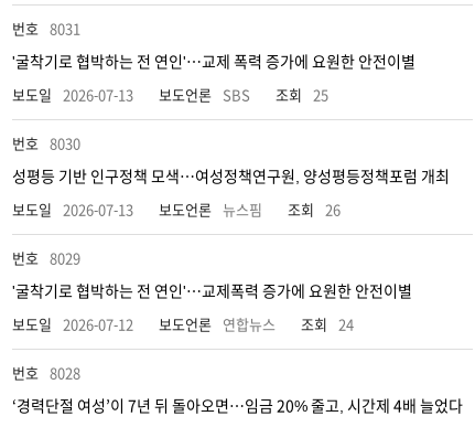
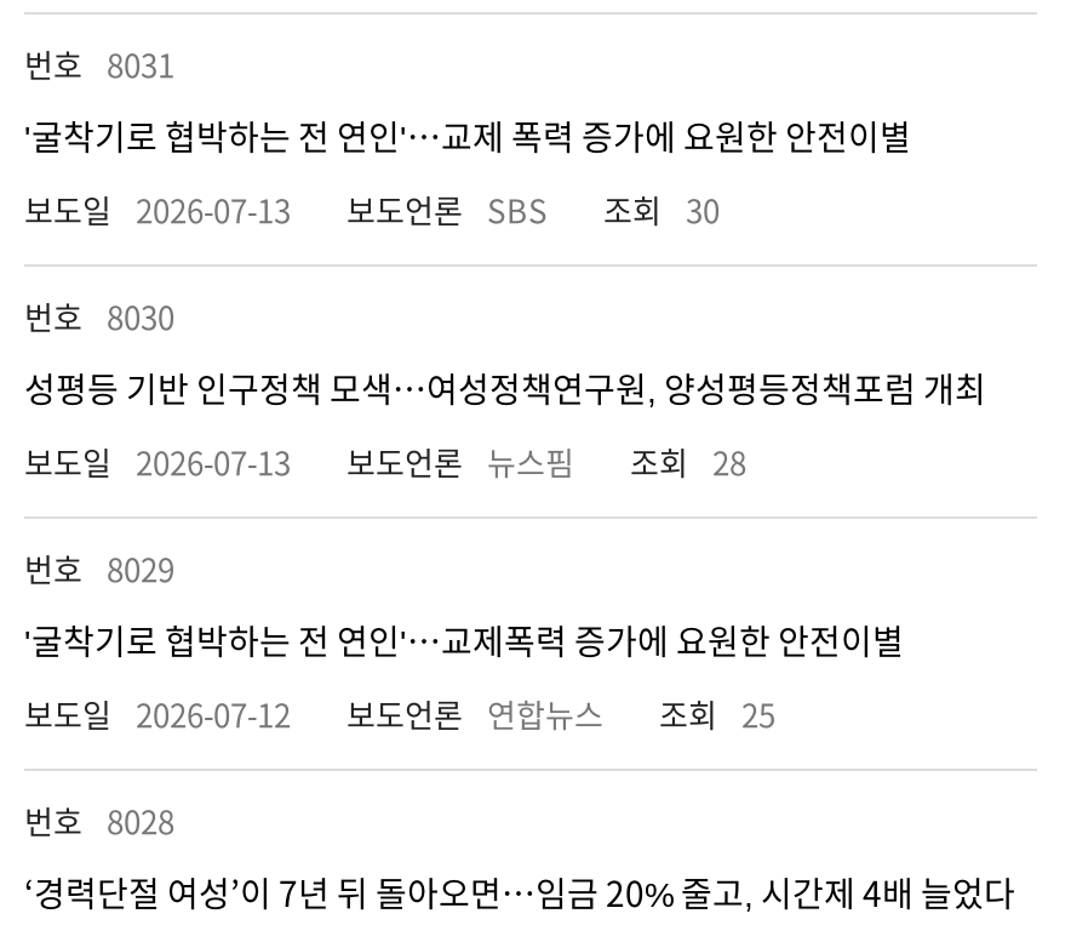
[313,88,328,103] 25 -> [686,196,720,228] 30
[325,203,341,217] 26 -> [712,449,746,480] 28
[338,318,354,332] 24 -> [741,701,775,732] 25

